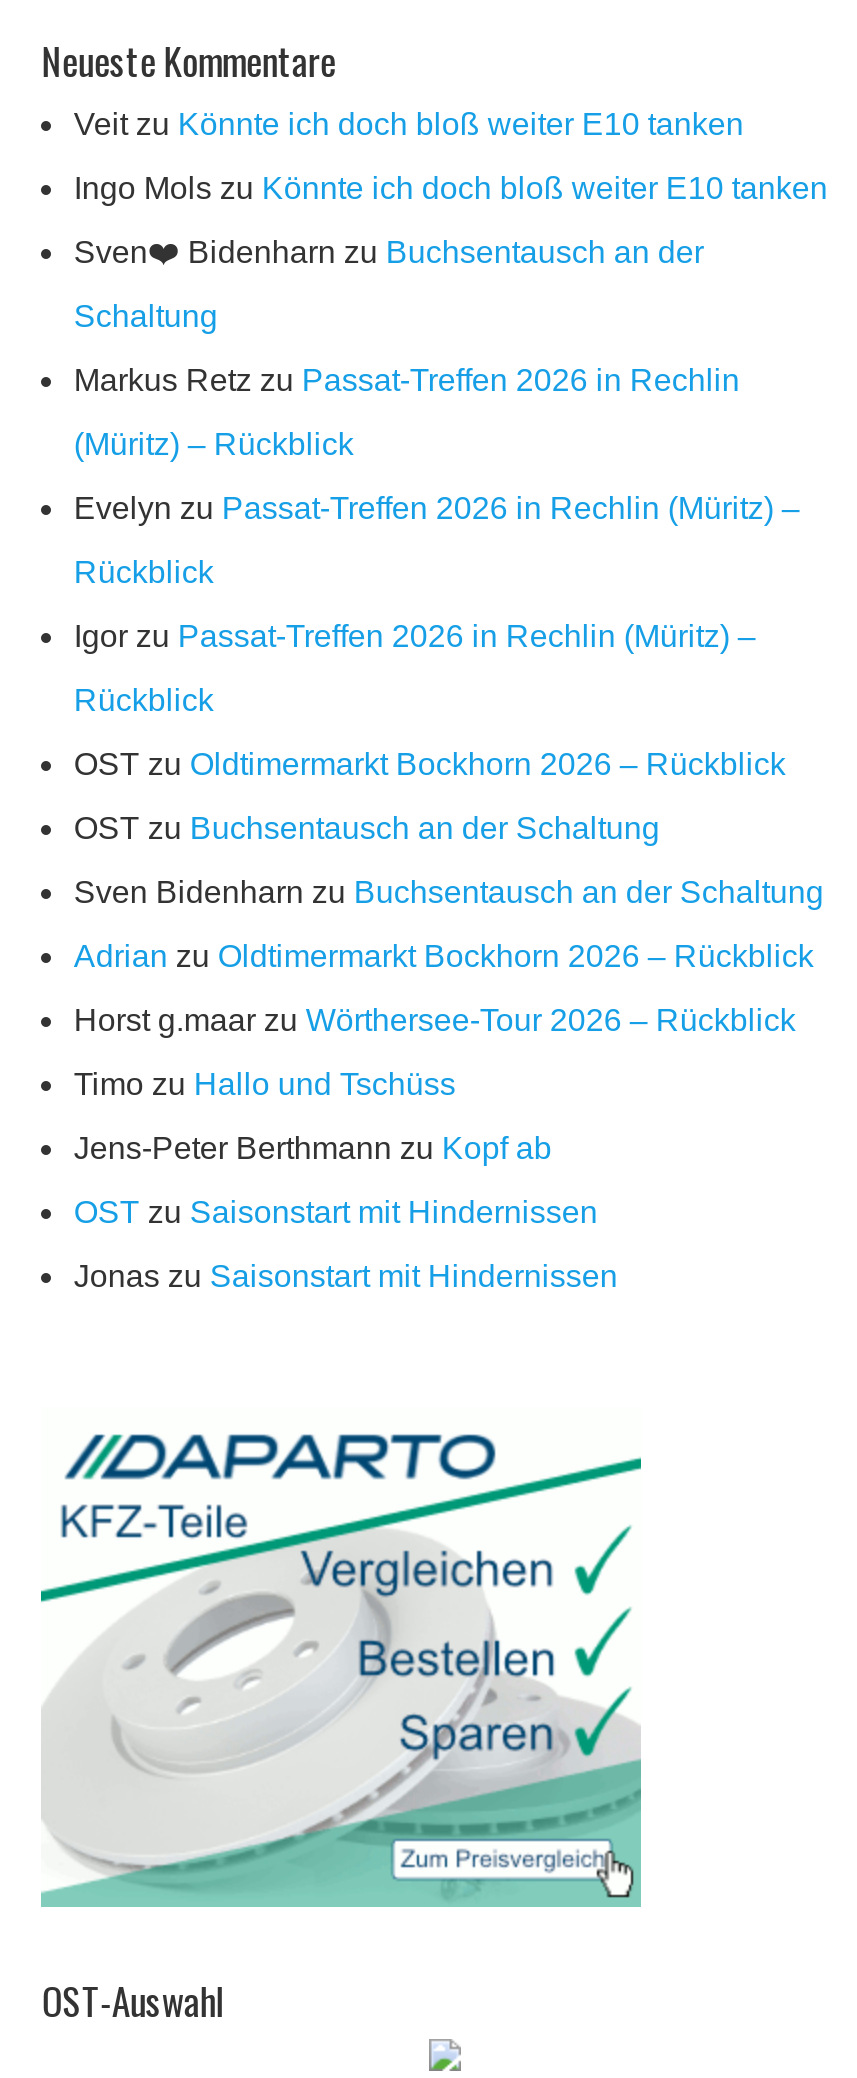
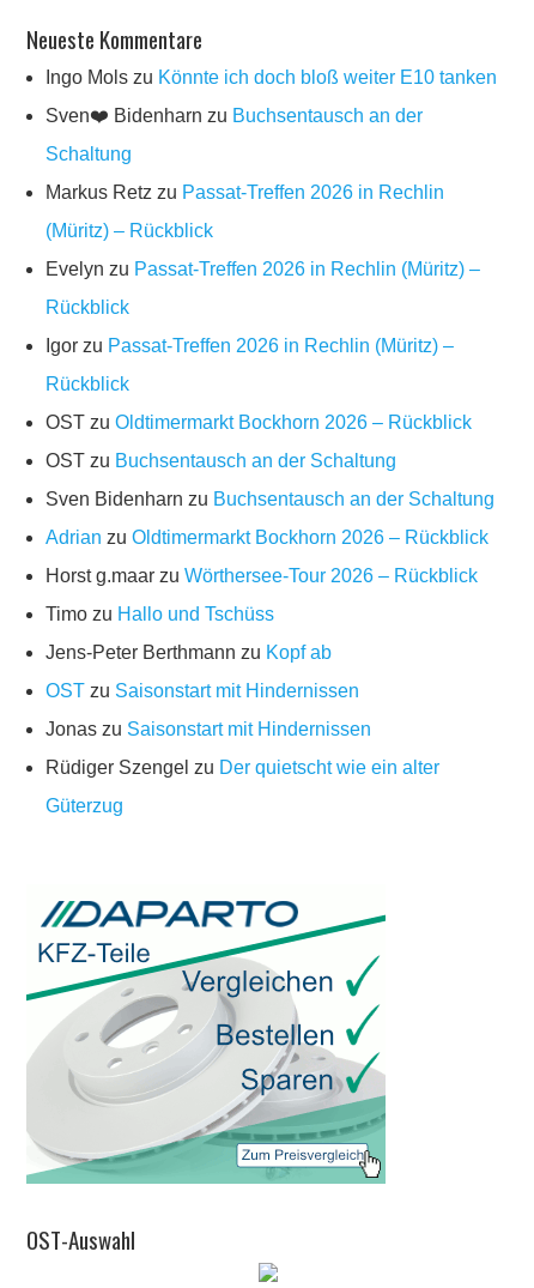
[74,106,744,140] Veit zu Könnte ich doch bloß weiter E10 tanken -> none
moved [74,170,828,1292] -> [46,67,497,739]: Ingo Mols zu Könnte ich doch bloß weiter E10 tanken | Schaltung | Markus Retz zu Passat-Treffen 2026 in Rechlin | ... | OST zu Saisonstart mit Hindernissen | Jonas zu Saisonstart mit Hindernissen
none -> [46,757,440,815] Rüdiger Szengel zu Der quietscht wie ein alter | Güterzug

